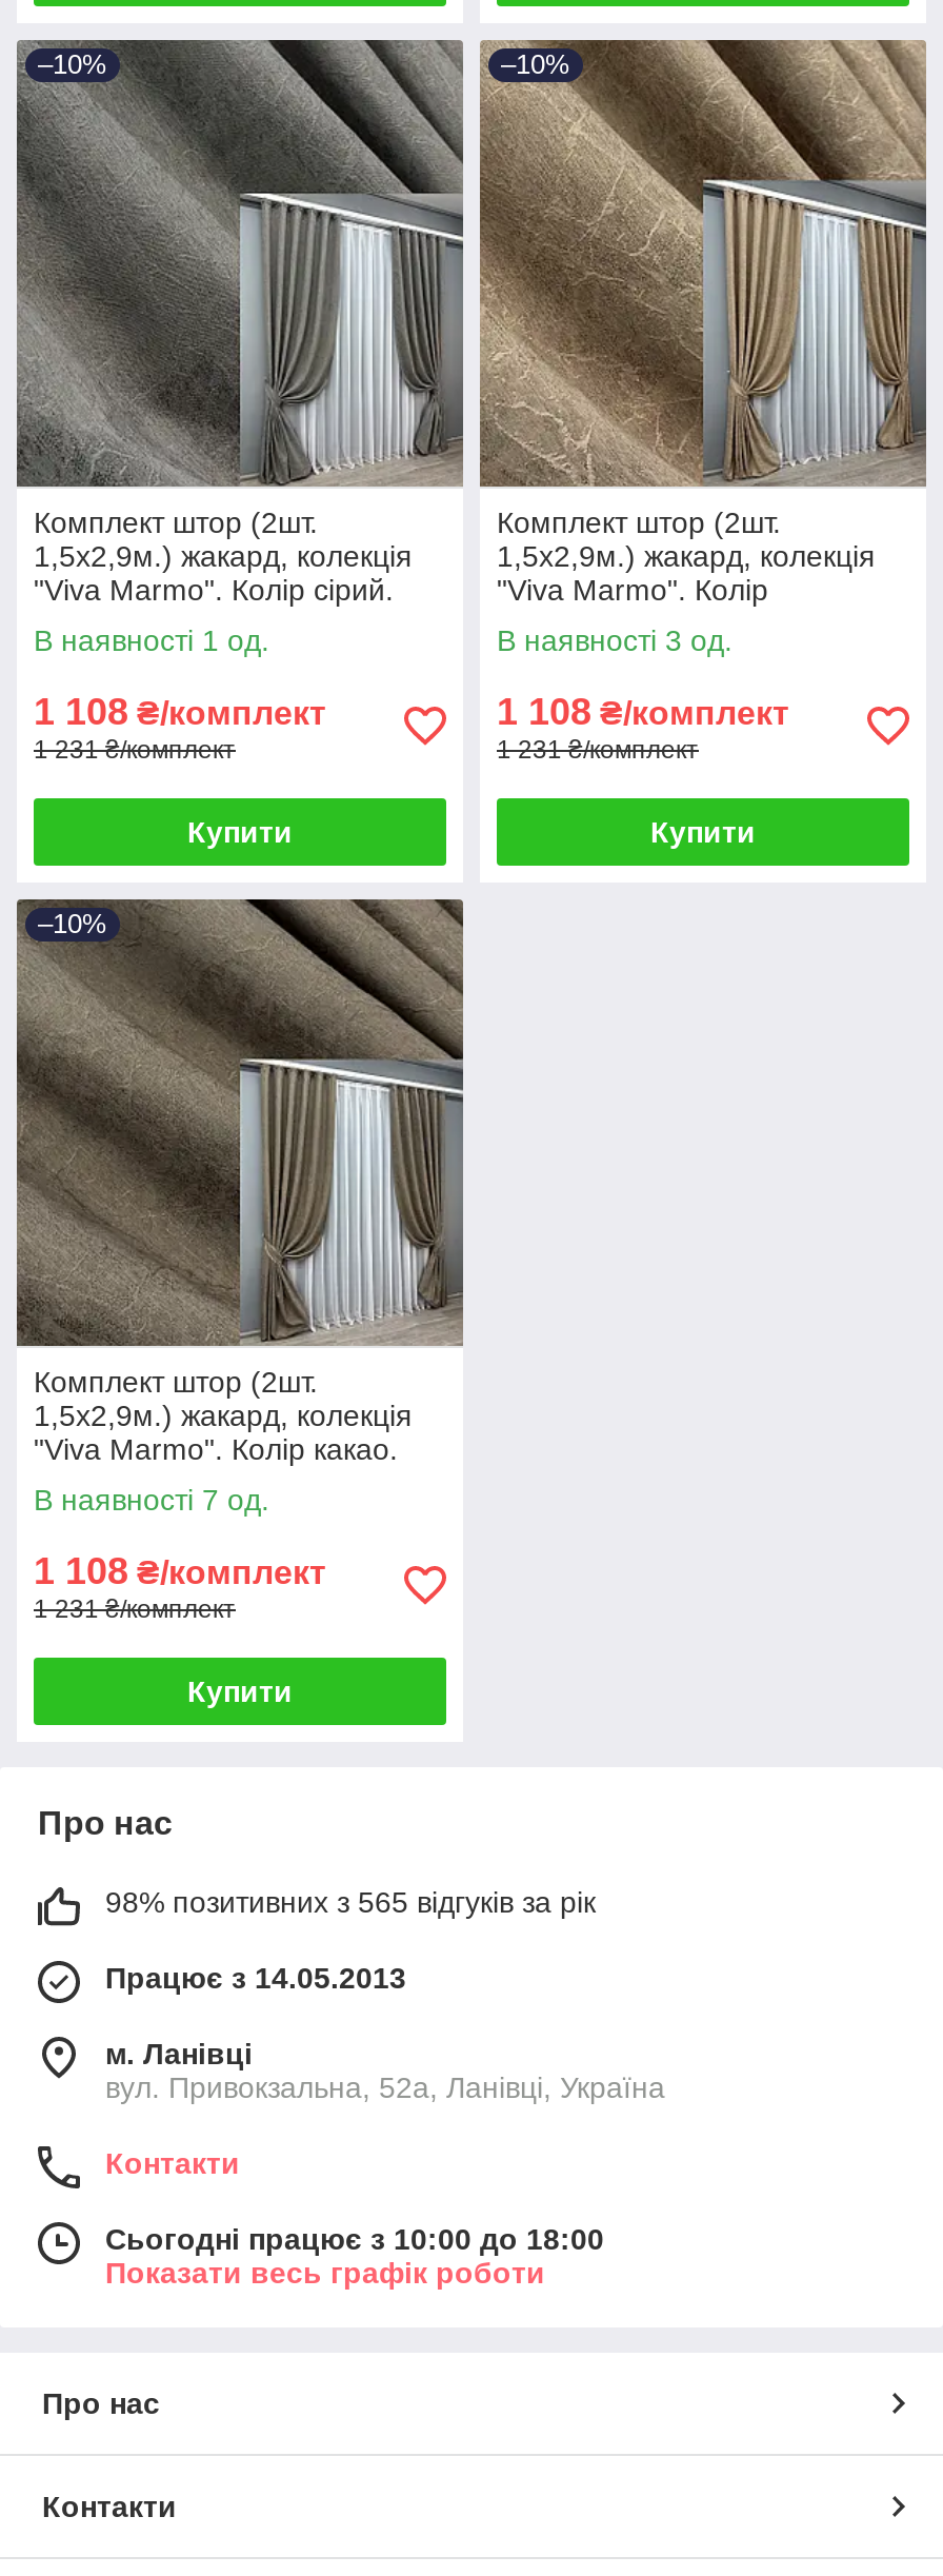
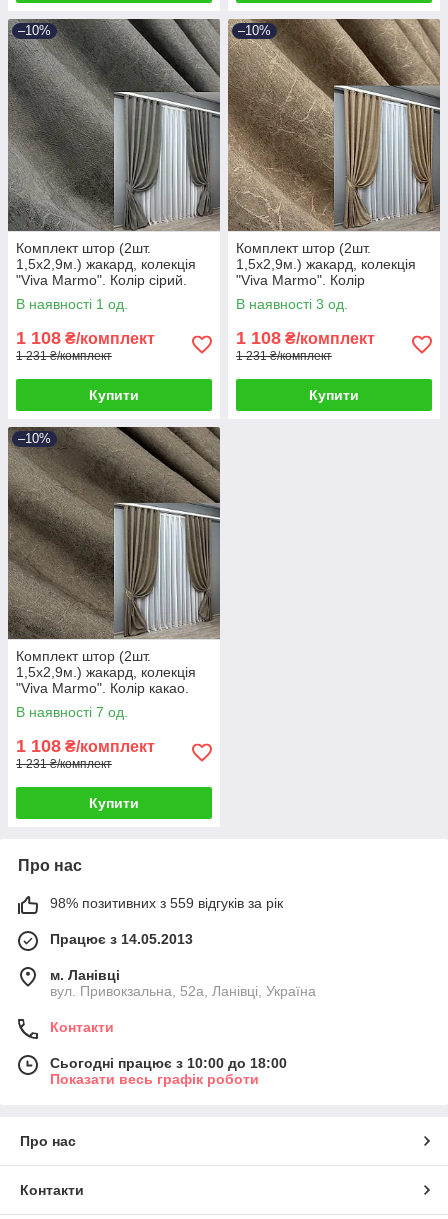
[105,1885,596,1918] 98% позитивних з 565 відгуків за рік -> [50,895,283,911] 98% позитивних з 559 відгуків за рік

